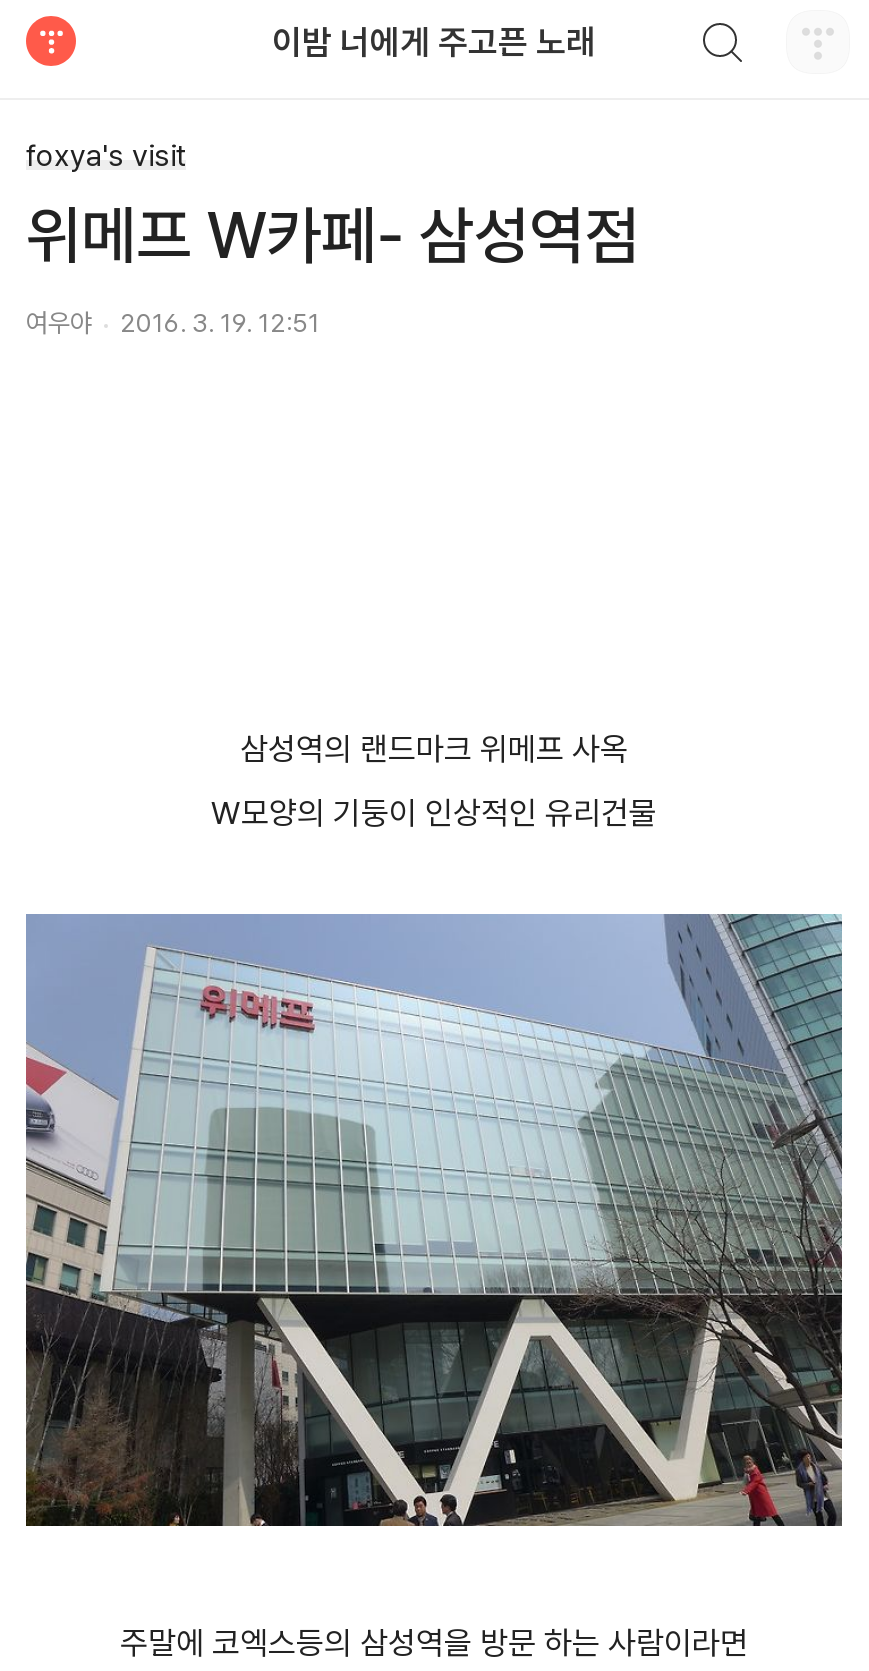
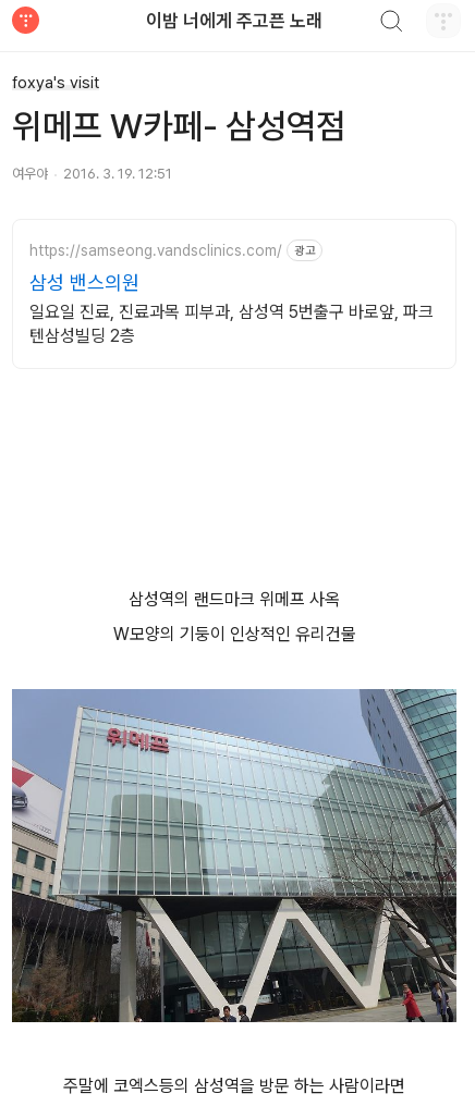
none -> [29,241,434,346] https://samseong.vandsclinics.com/ | 광고 | 삼성 밴스의원 | 일요일 진료, 진료과목 피부과, 삼성역 5번출구 바로앞, 파크 | 텐삼성빌딩 2층

